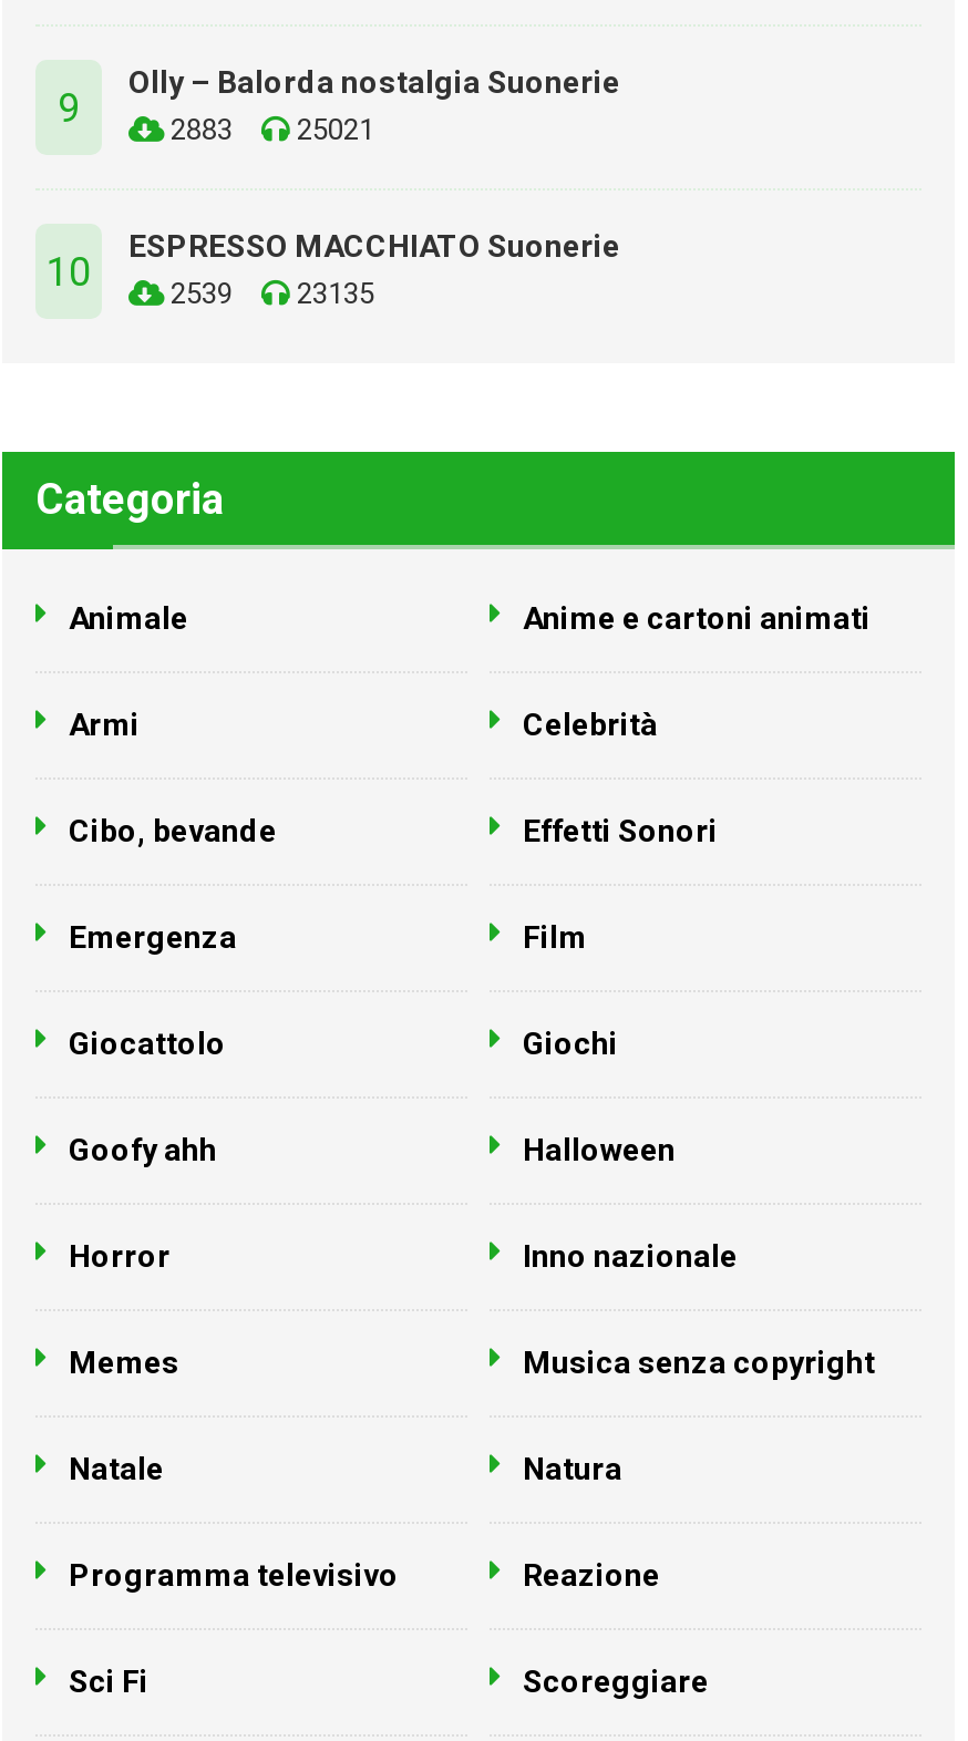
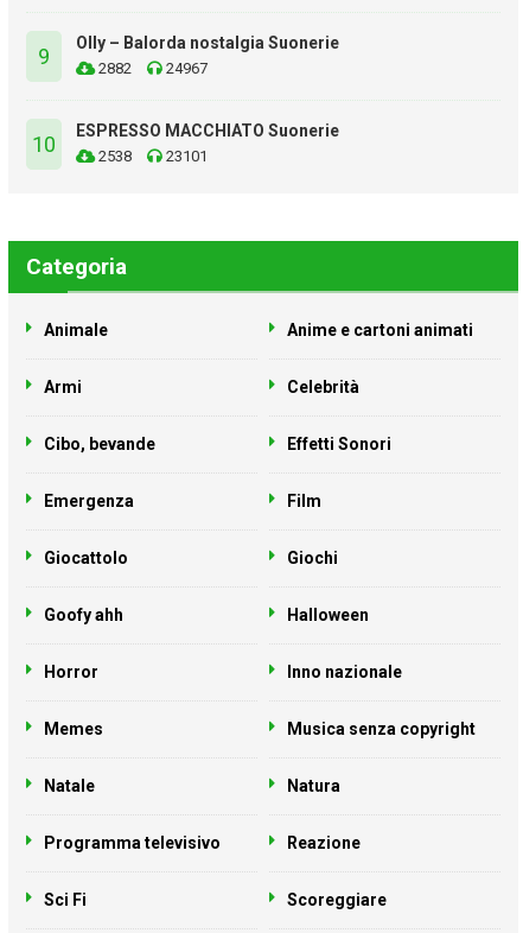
[164,113,233,146] 2883 -> [95,59,132,77] 2882
[290,113,374,146] 25021 -> [162,59,208,77] 24967
[164,277,233,310] 2539 -> [95,147,132,165] 2538
[290,277,374,310] 23135 -> [162,147,208,165] 23101

